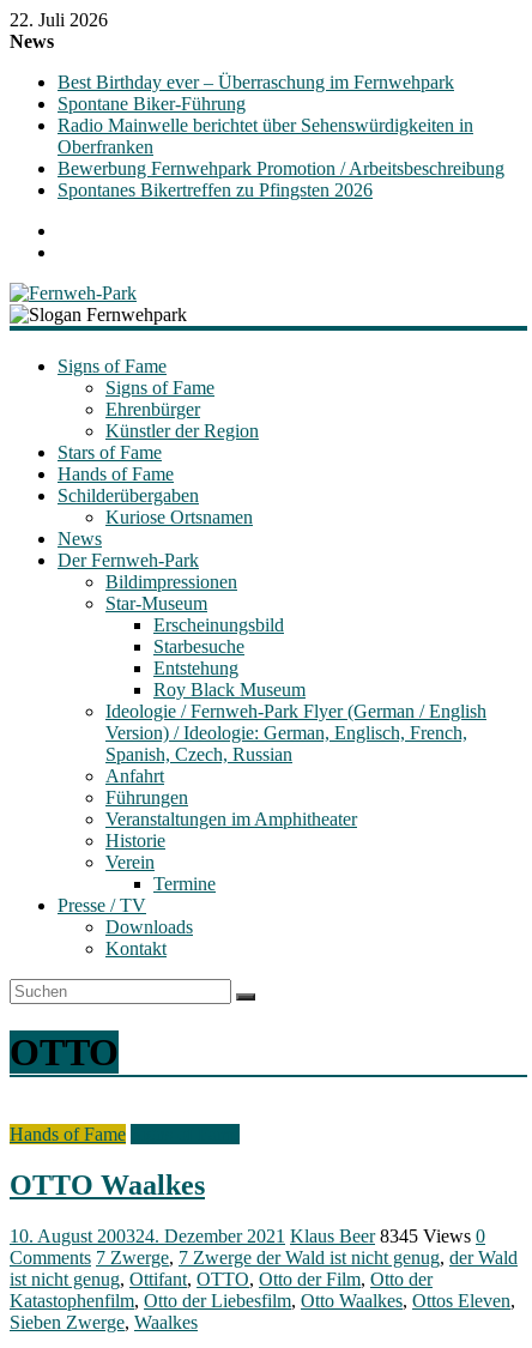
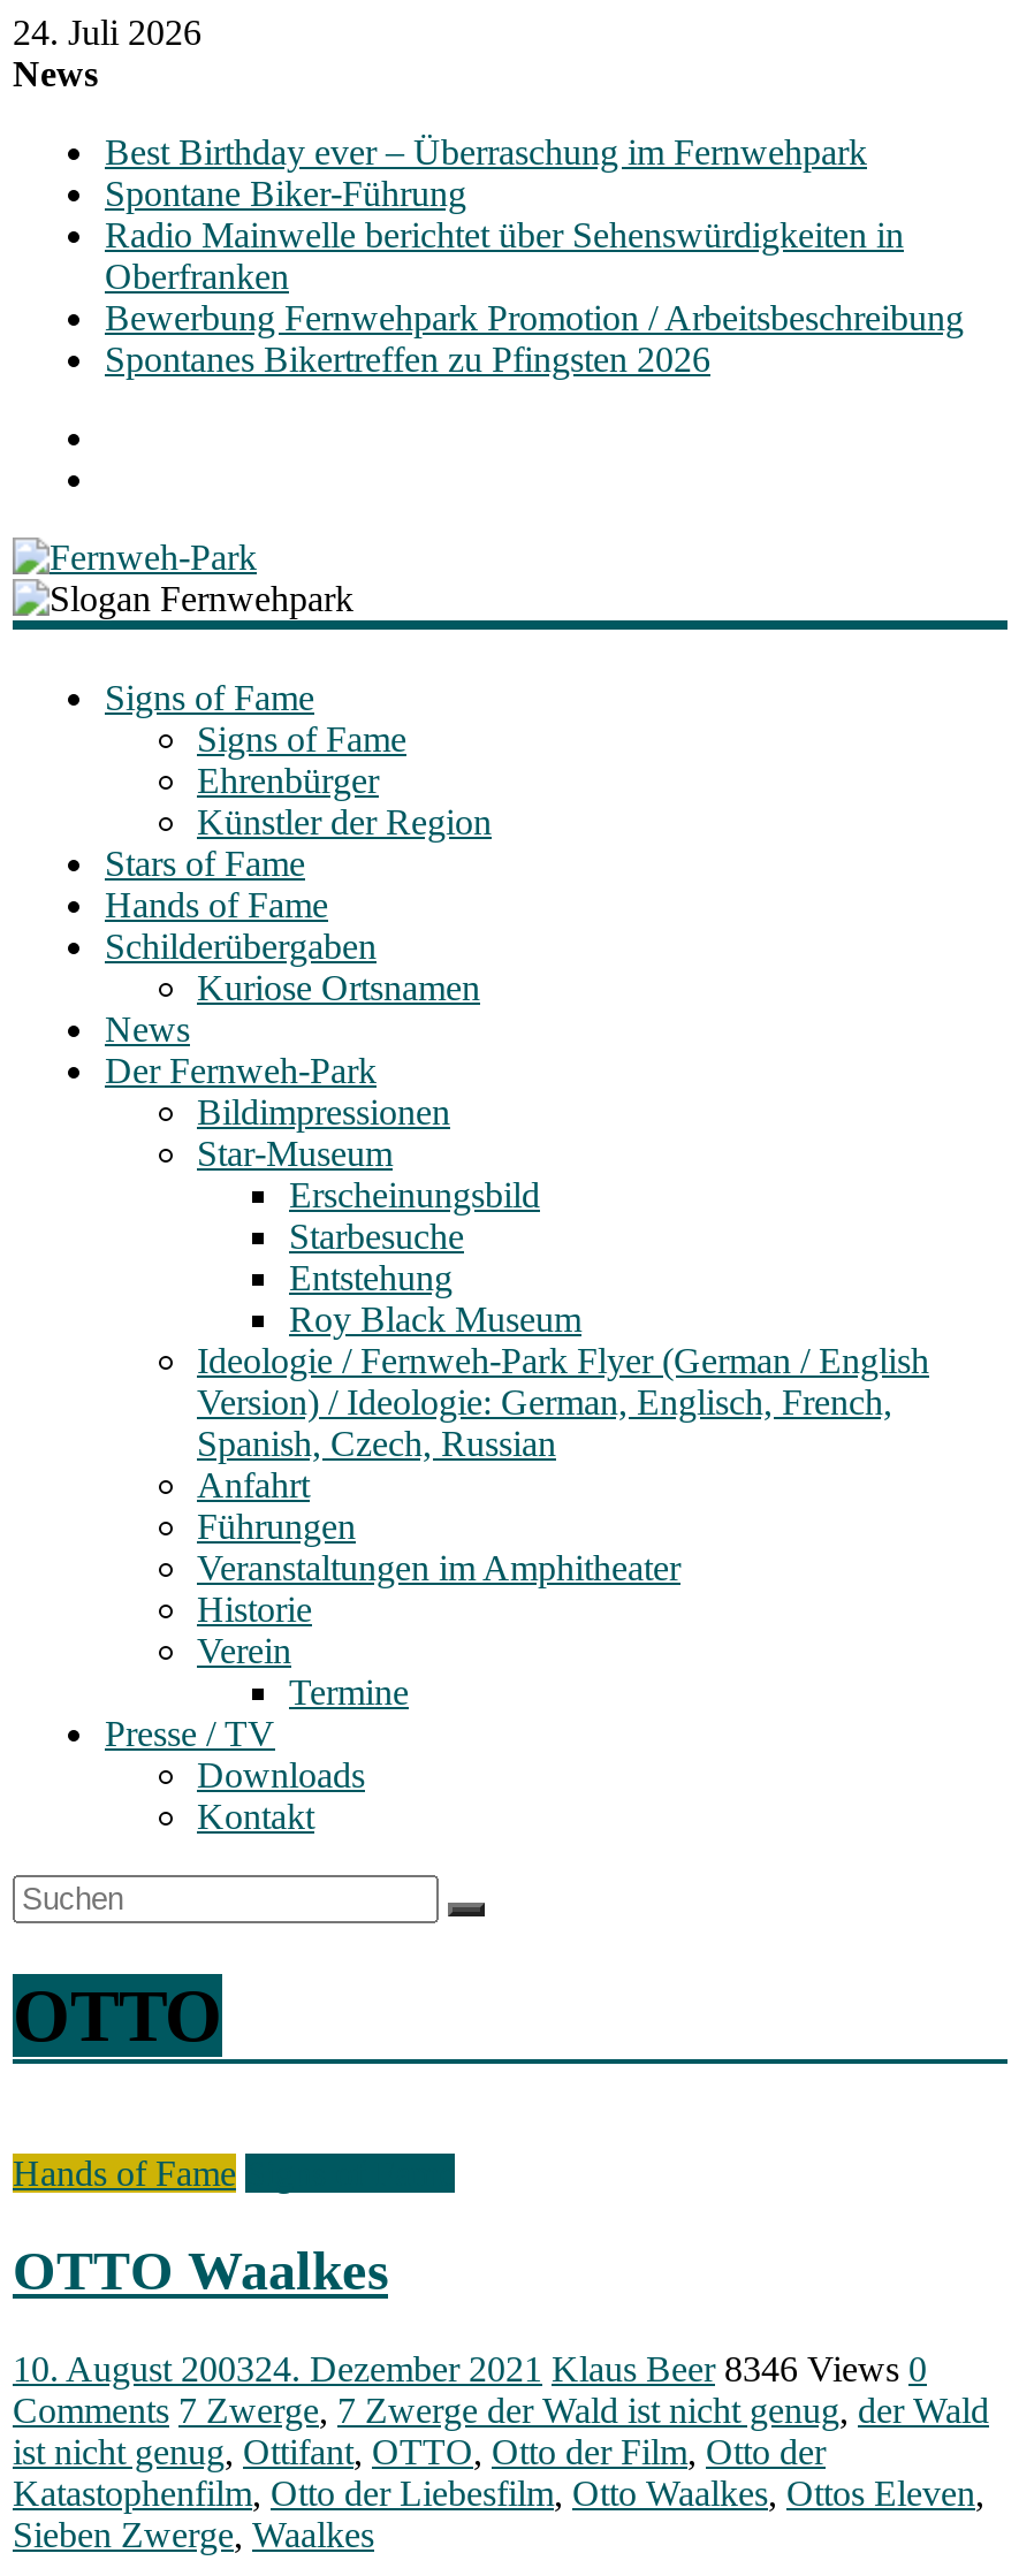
[10,10,108,30] 22. Juli 2026 -> [13,13,201,52] 24. Juli 2026
[10,1226,485,1246] 10. August 200324. Dezember 2021 Klaus Beer 8345 Views 0 -> [13,2349,927,2388] 10. August 200324. Dezember 2021 Klaus Beer 8346 Views 0

